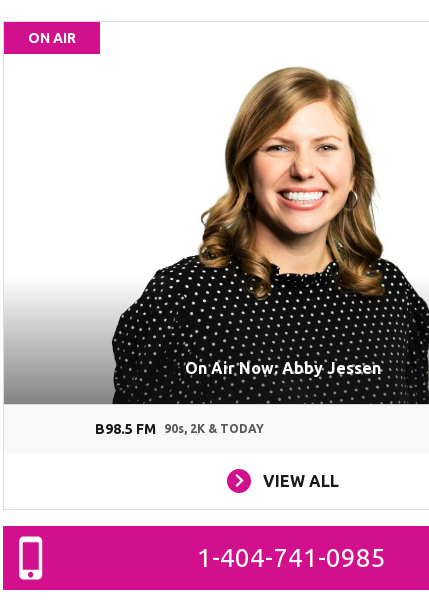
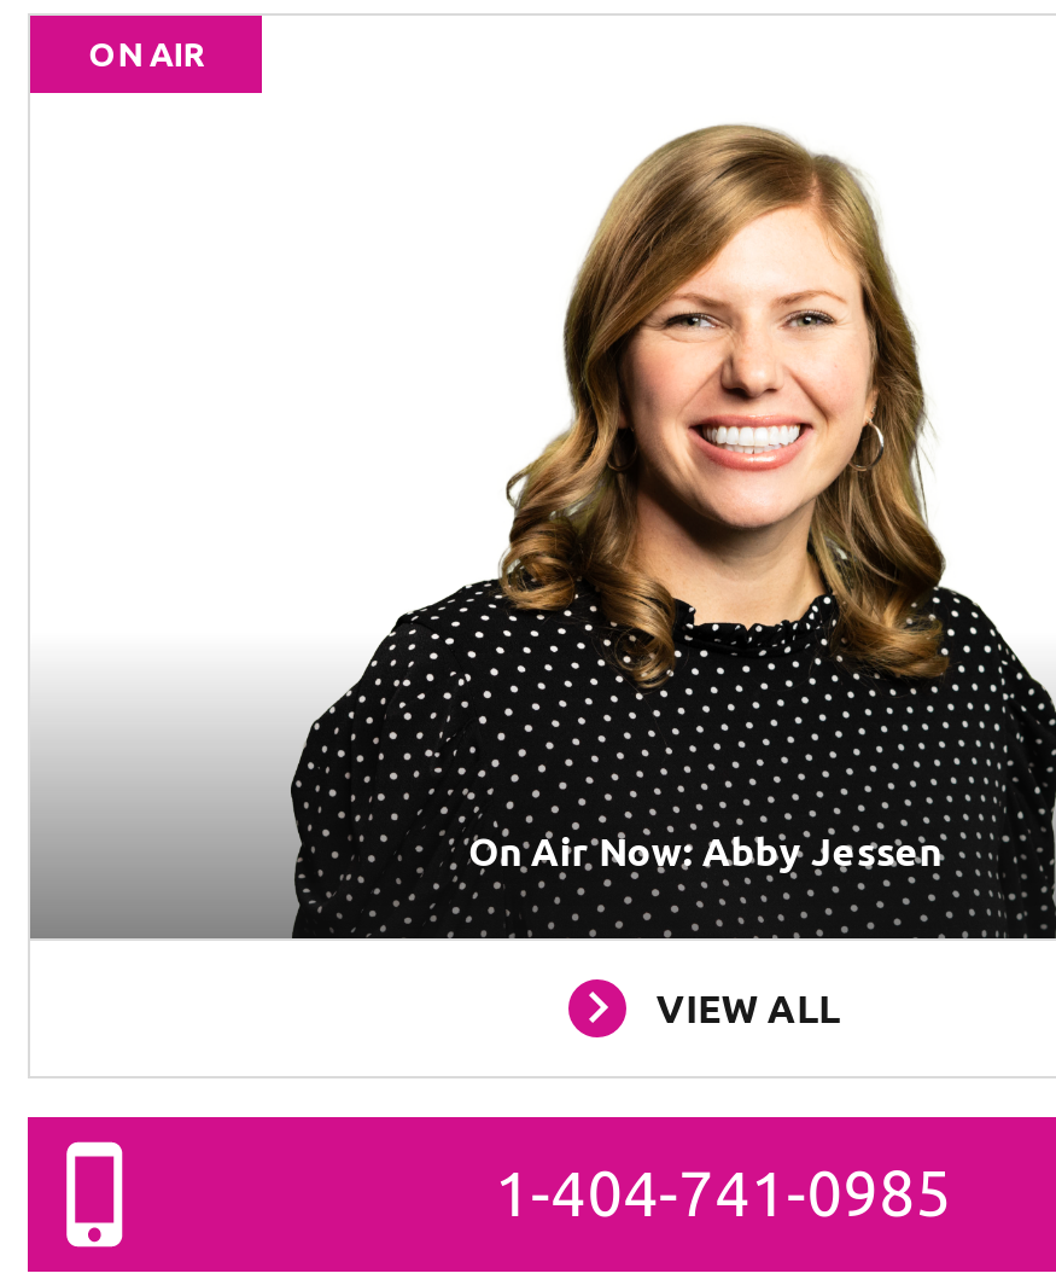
[95,421,264,437] B98.5 FM | 90s, 2K & TODAY -> none

